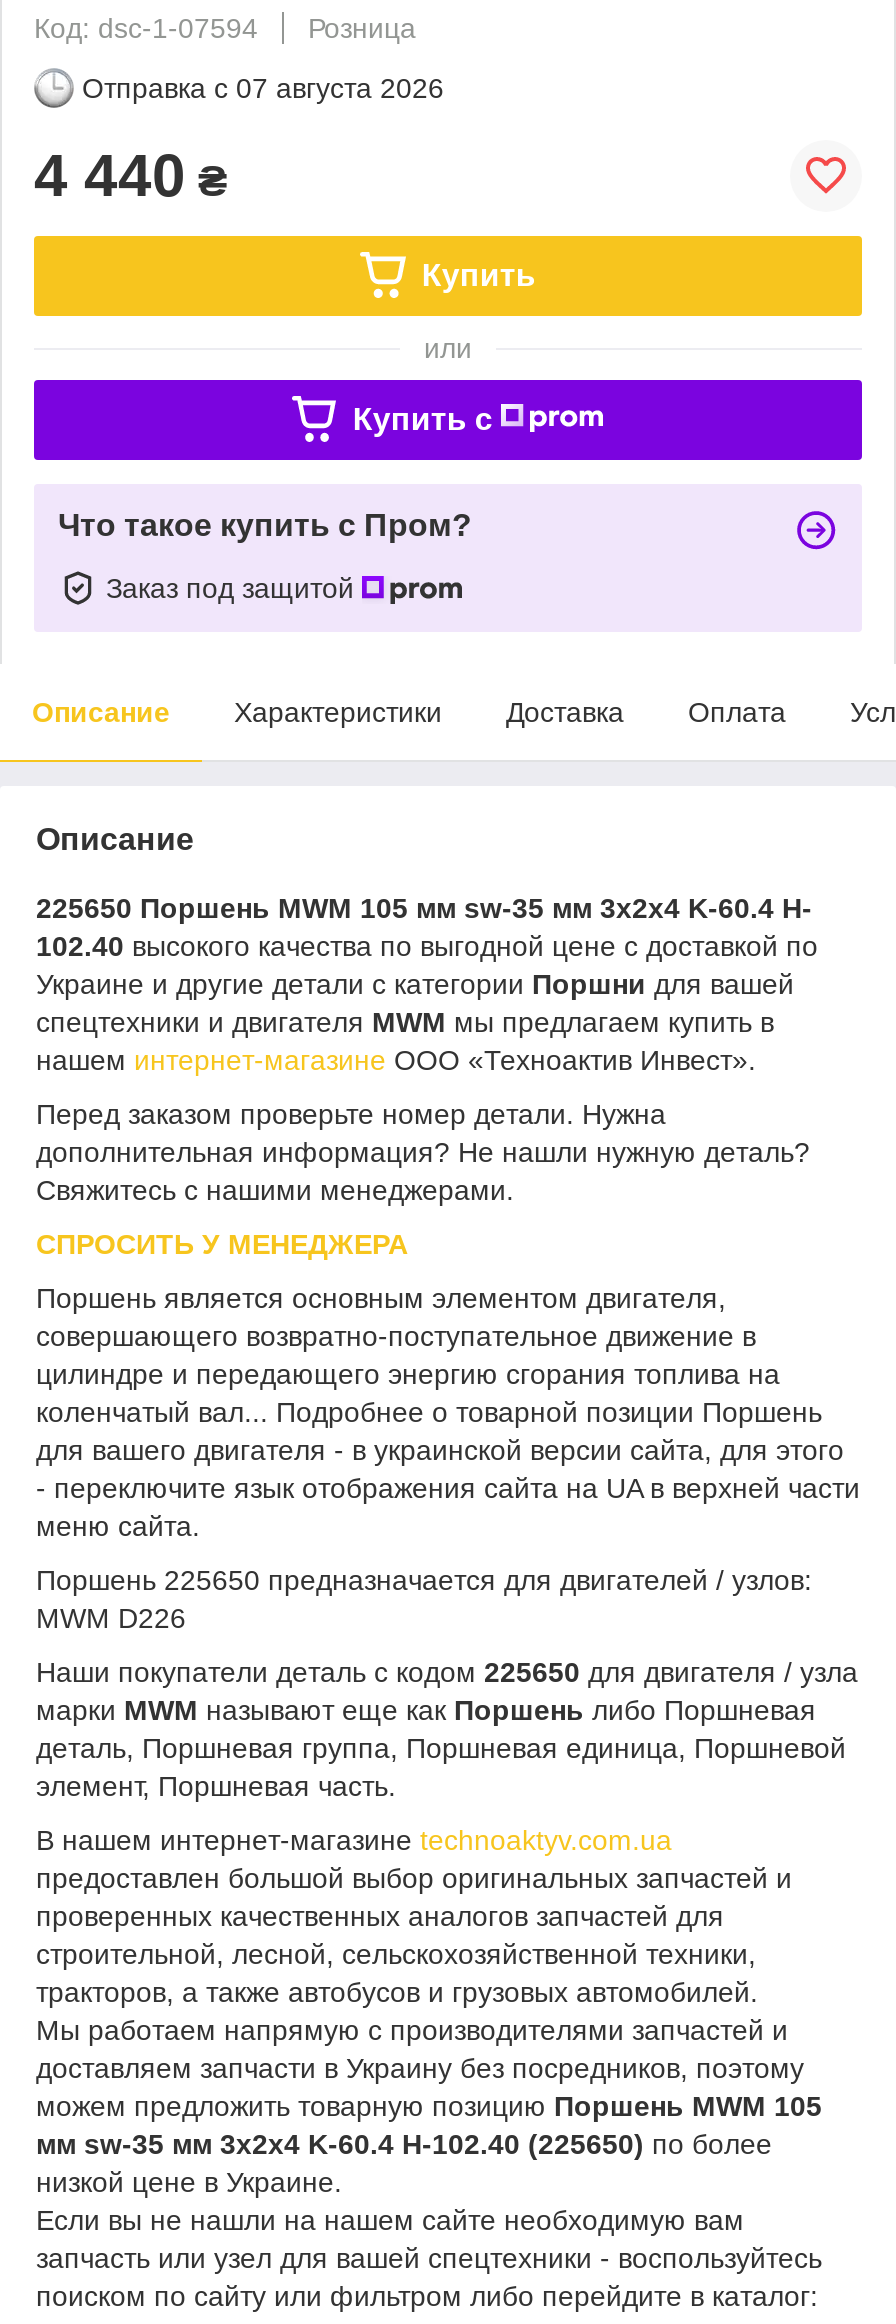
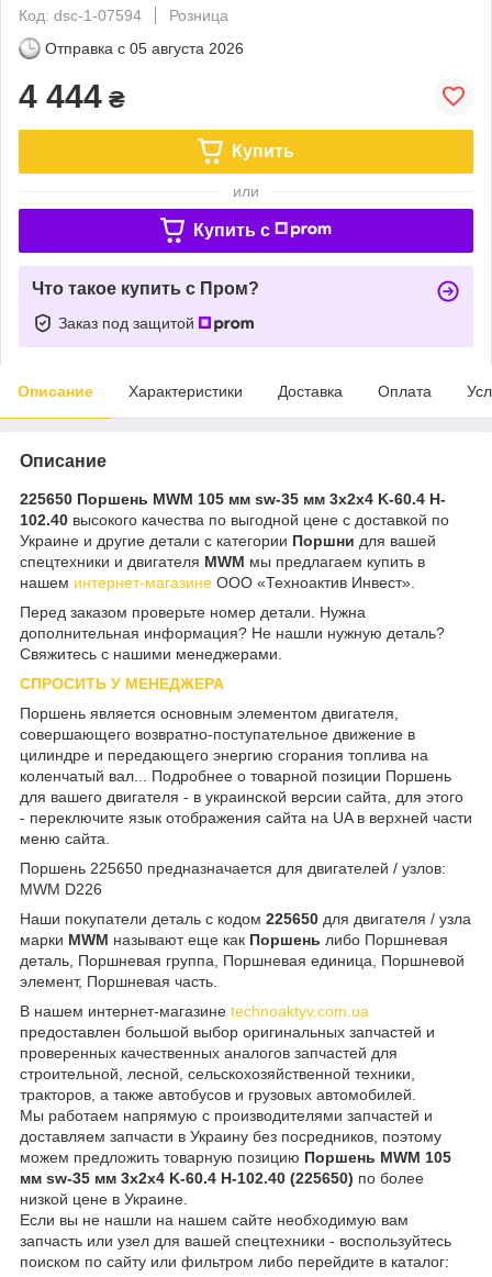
[82,72,444,104] Отправка с 07 августа 2026 -> [45,39,244,57] Отправка с 05 августа 2026
[34,142,228,208] 4 440 ₴ -> [19,78,125,114] 4 444 ₴

